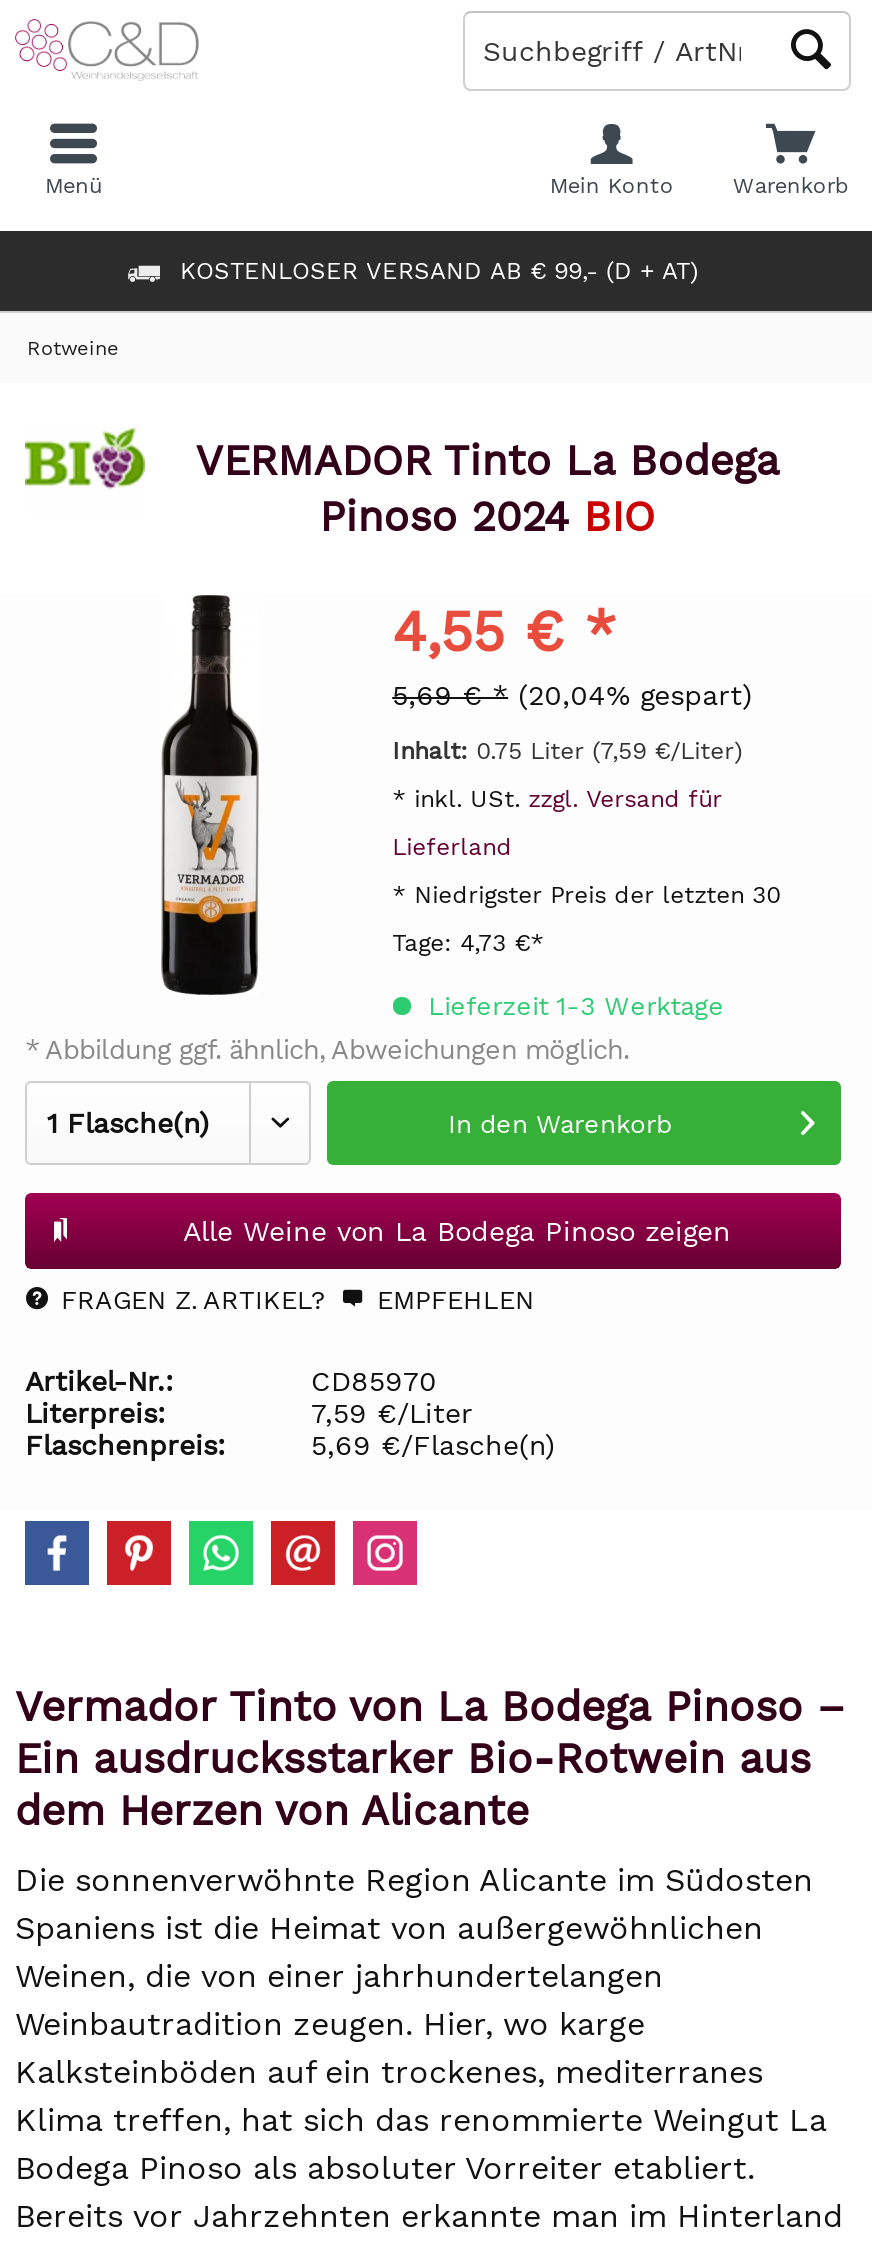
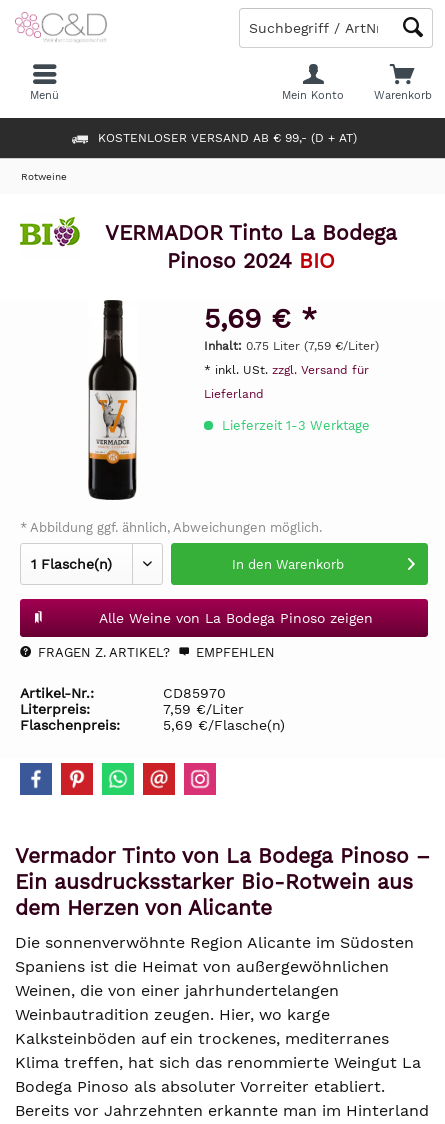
[392,599,752,711] 4,55 € * | 5,69 € * (20,04% gespart) -> [204,302,317,335] 5,69 € *
moved [392,737,742,861] -> [204,339,379,401]: Inhalt: 0.75 Liter (7,59 €/Liter) | * inkl. USt. zzgl. Versand für | Lieferland
[159,753,261,931] [image] -> [88,347,137,426] [image]
[392,881,780,957] * Niedrigster Preis der letzten 30 | Tage: 4,73 €* -> none
moved [420,991,724,1021] -> [218,418,370,433]: Lieferzeit 1-3 Werktage

